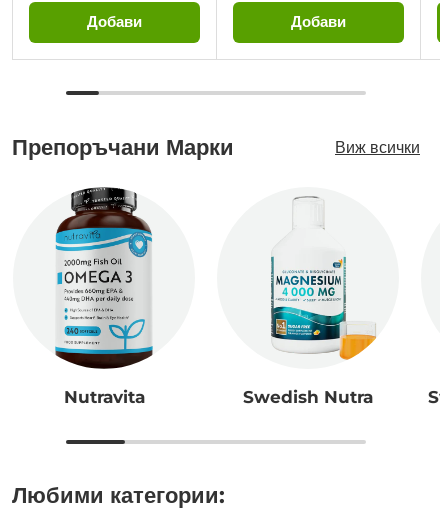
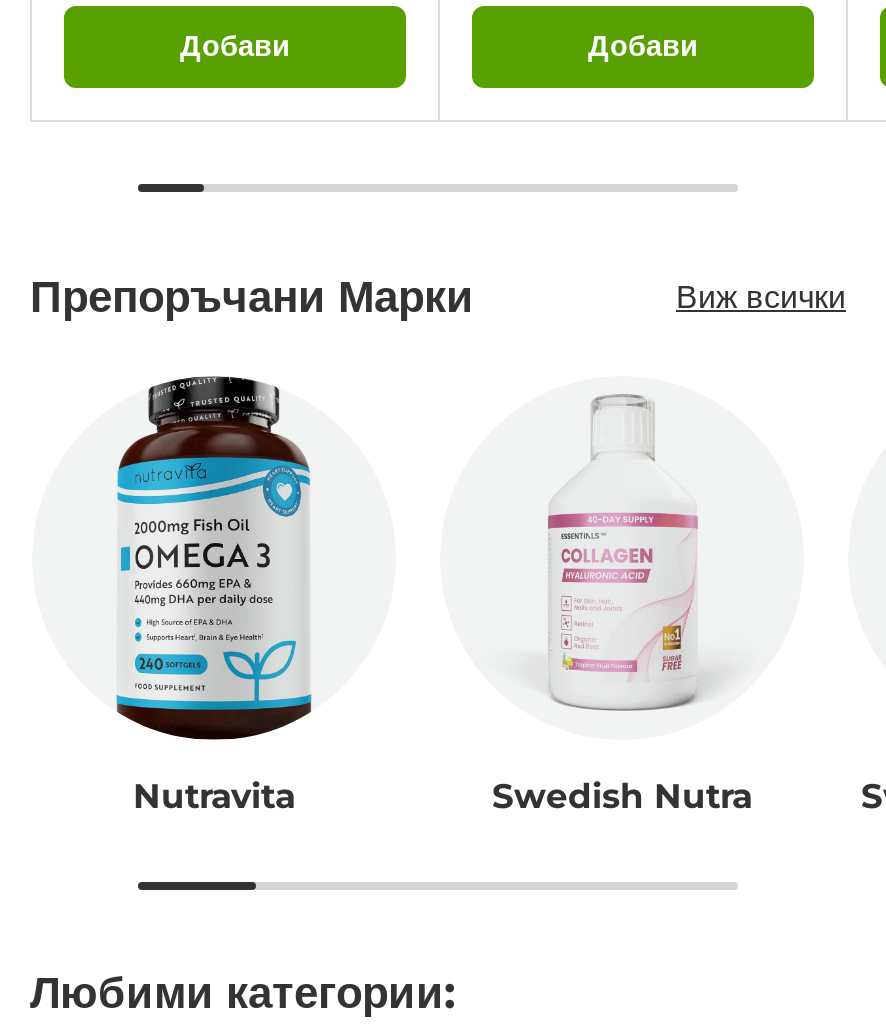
[271,256,377,361] [image] -> [548,512,756,720] [image]

